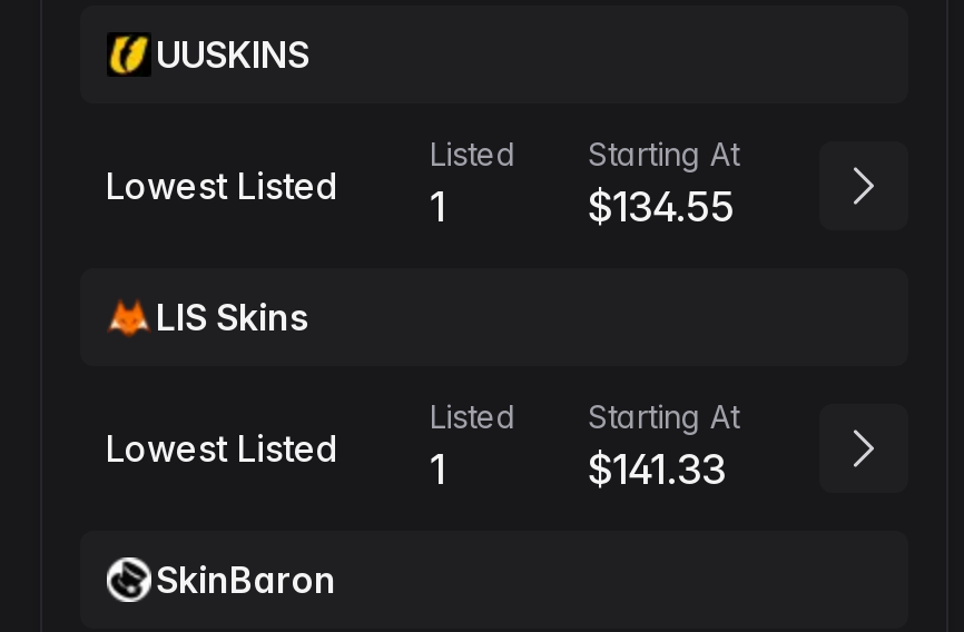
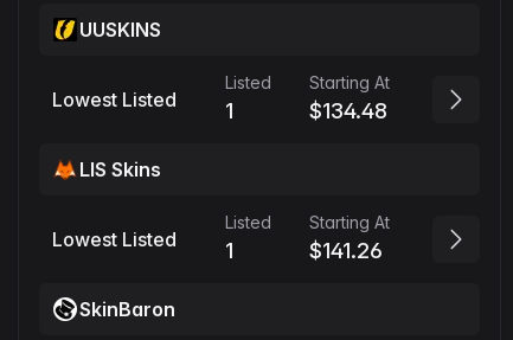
[588,184,735,230] $134.55 -> [309,98,387,123] $134.48
[588,446,726,493] $141.33 -> [309,238,383,263] $141.26

